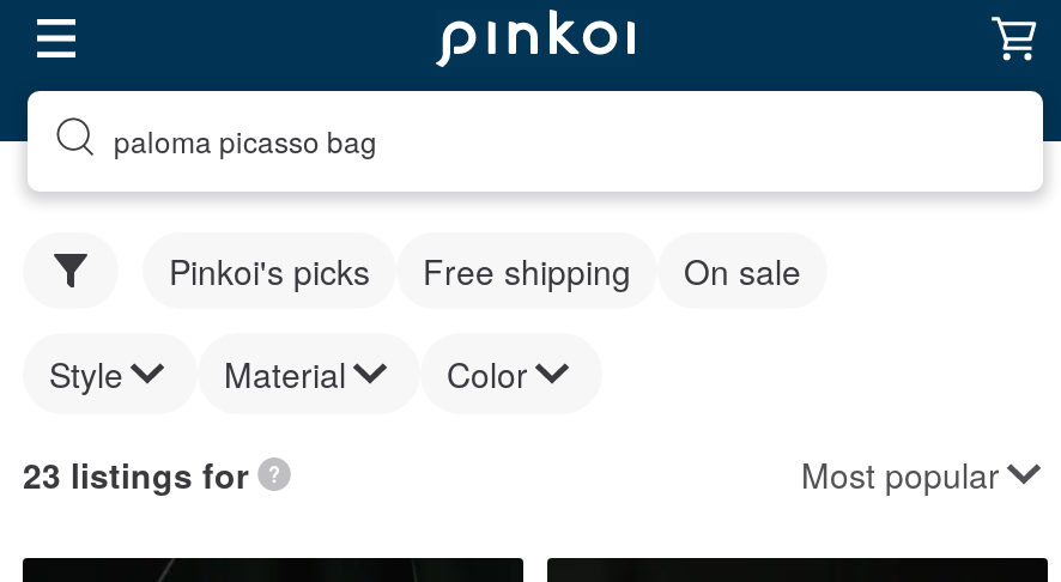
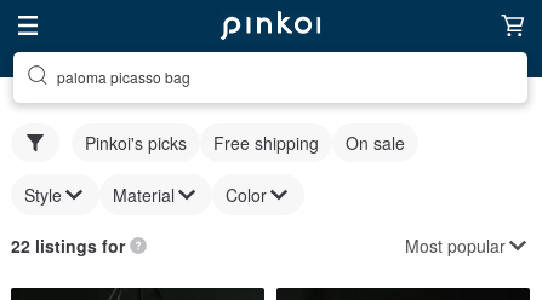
[23,450,248,498] 23 listings for -> [11,233,125,258] 22 listings for

